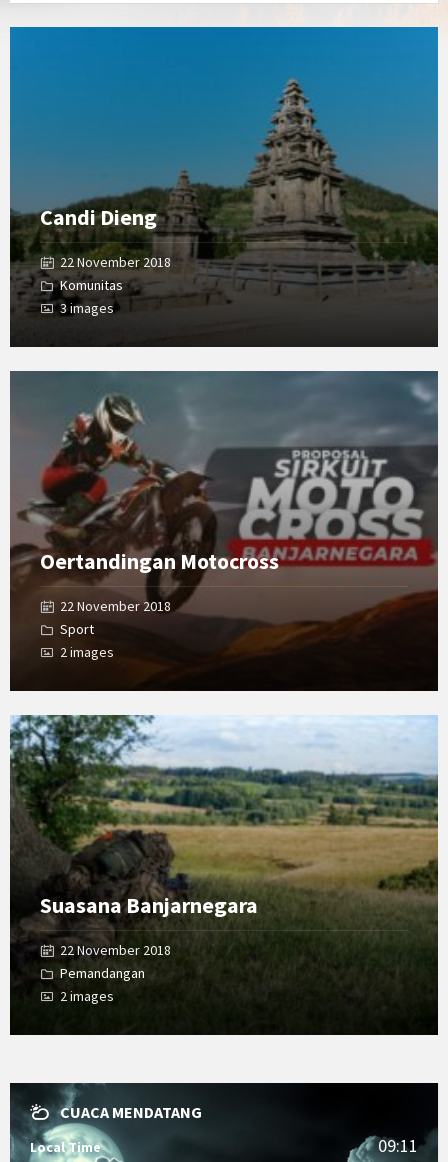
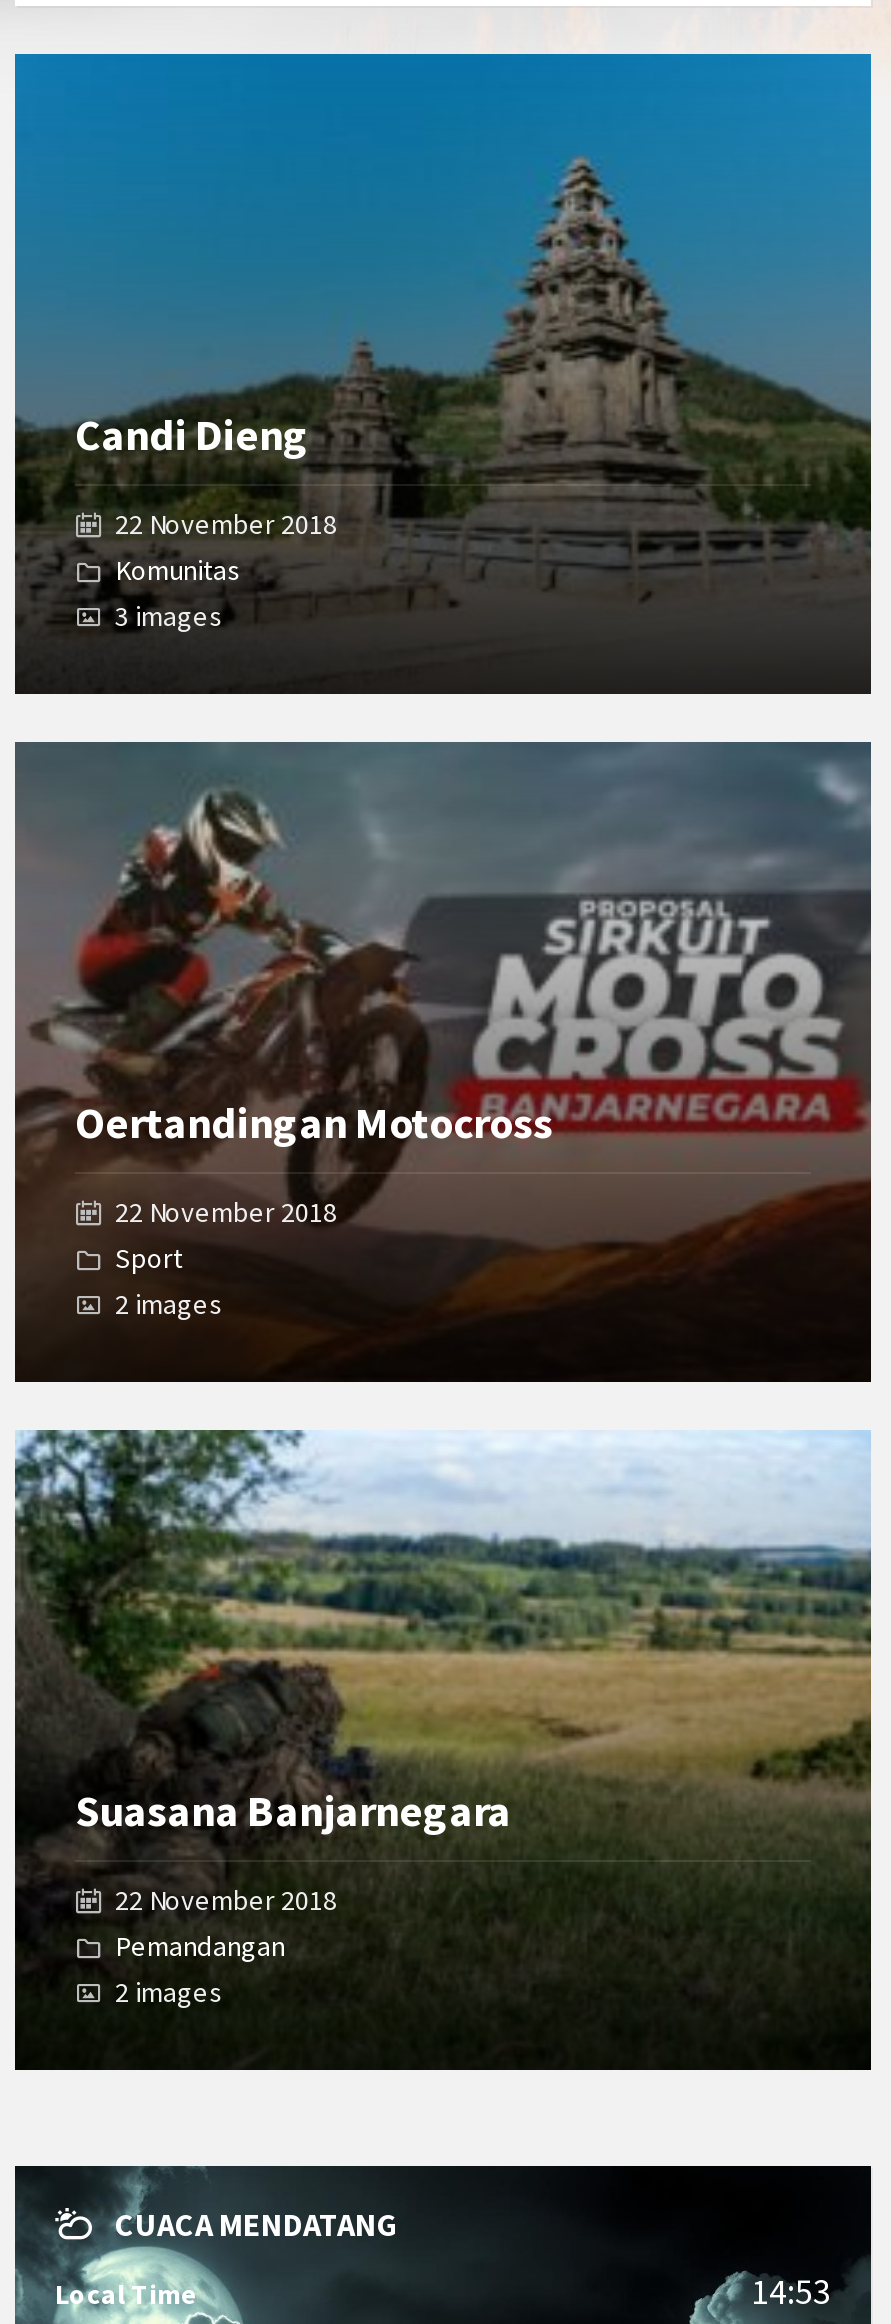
[378,1134,418,1157] 09:11 -> [751,2268,831,2314] 14:53

